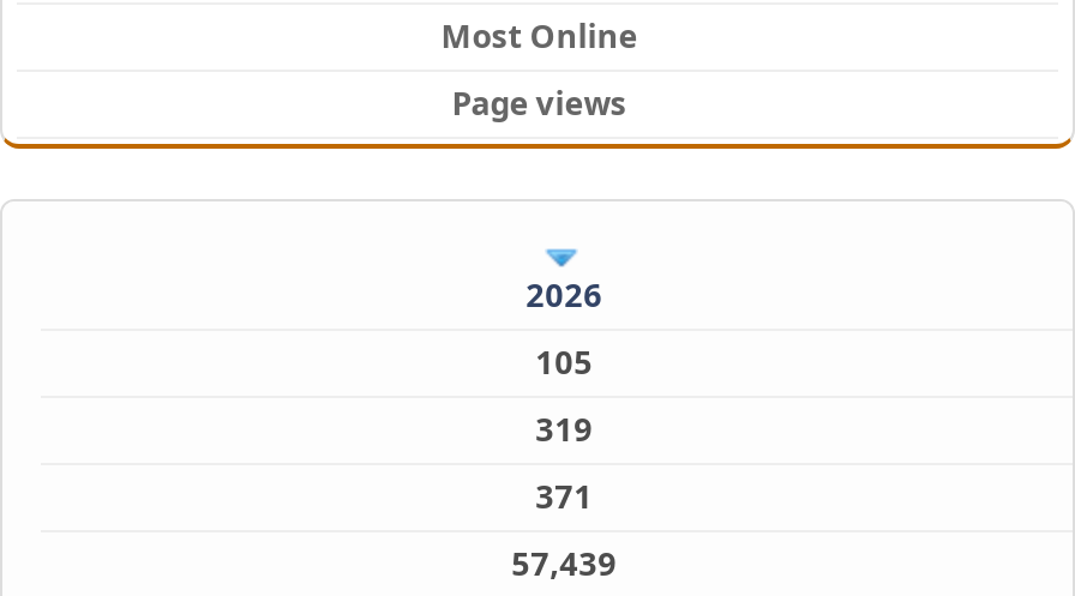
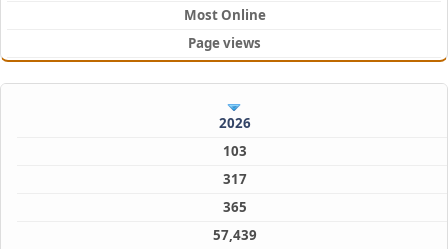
[535,340,593,383] 105 -> [223,142,247,160] 103
[535,407,593,450] 319 -> [223,170,247,188] 317
[535,474,593,517] 371 -> [223,198,247,216] 365

